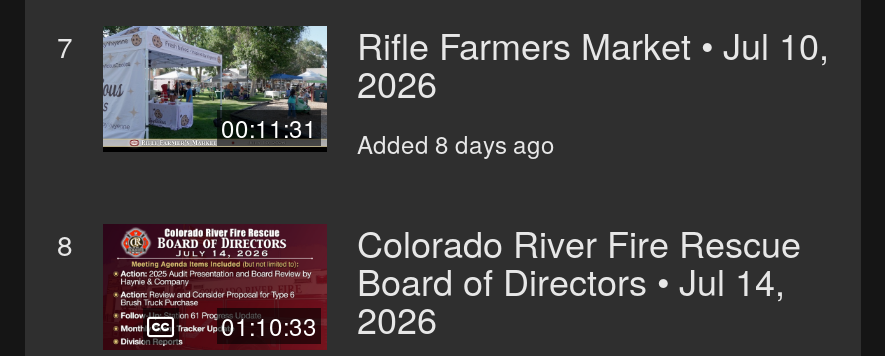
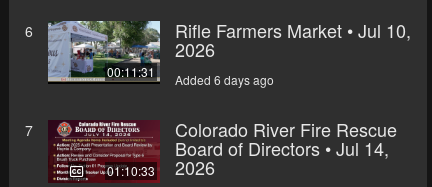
[57,26,73,66] 7 -> [25,21,33,41] 6
[357,126,555,160] Added 8 days ago -> [175,71,274,88] Added 6 days ago
[57,224,73,264] 8 -> [25,120,33,140] 7

